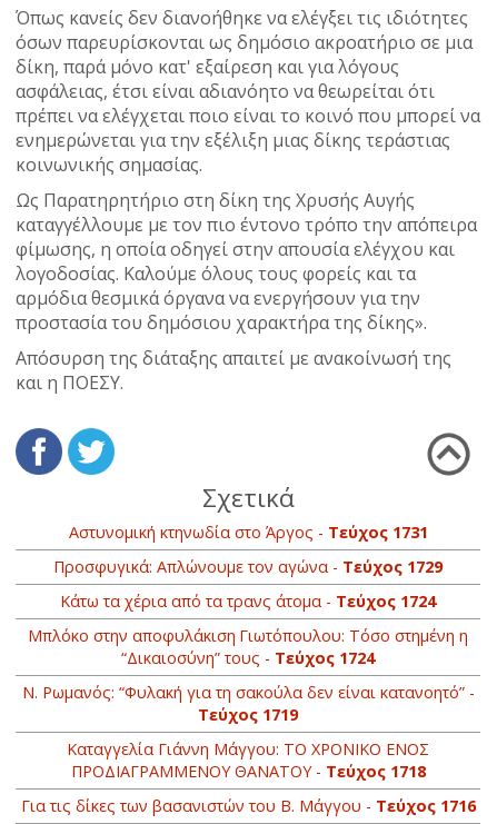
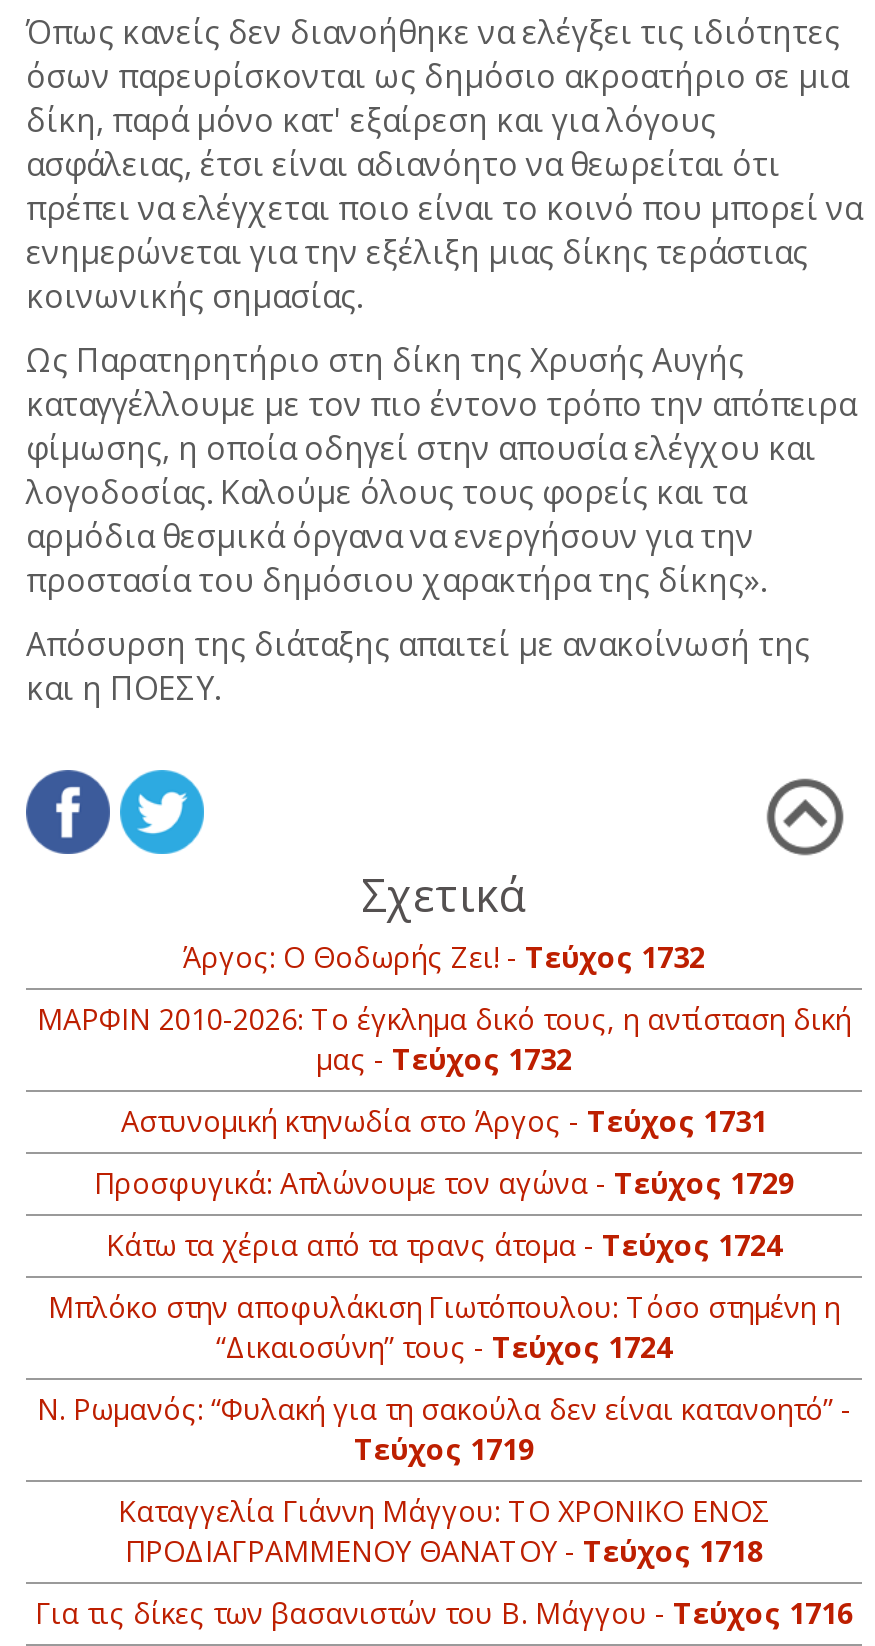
none -> [37,939,851,1079] Άργος: Ο Θοδωρής Ζει! - Τεύχος 1732 | ΜΑΡΦΙΝ 2010-2026: Το έγκλημα δικό τους, η αντίσταση δική | μας - Τεύχος 1732

